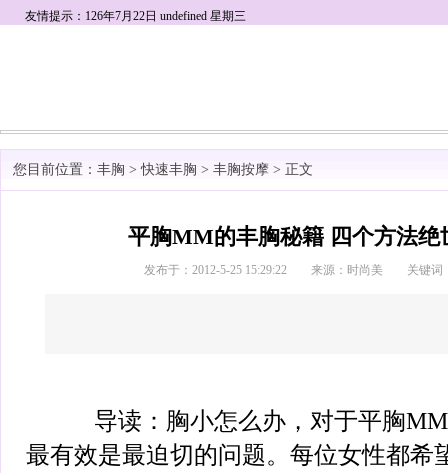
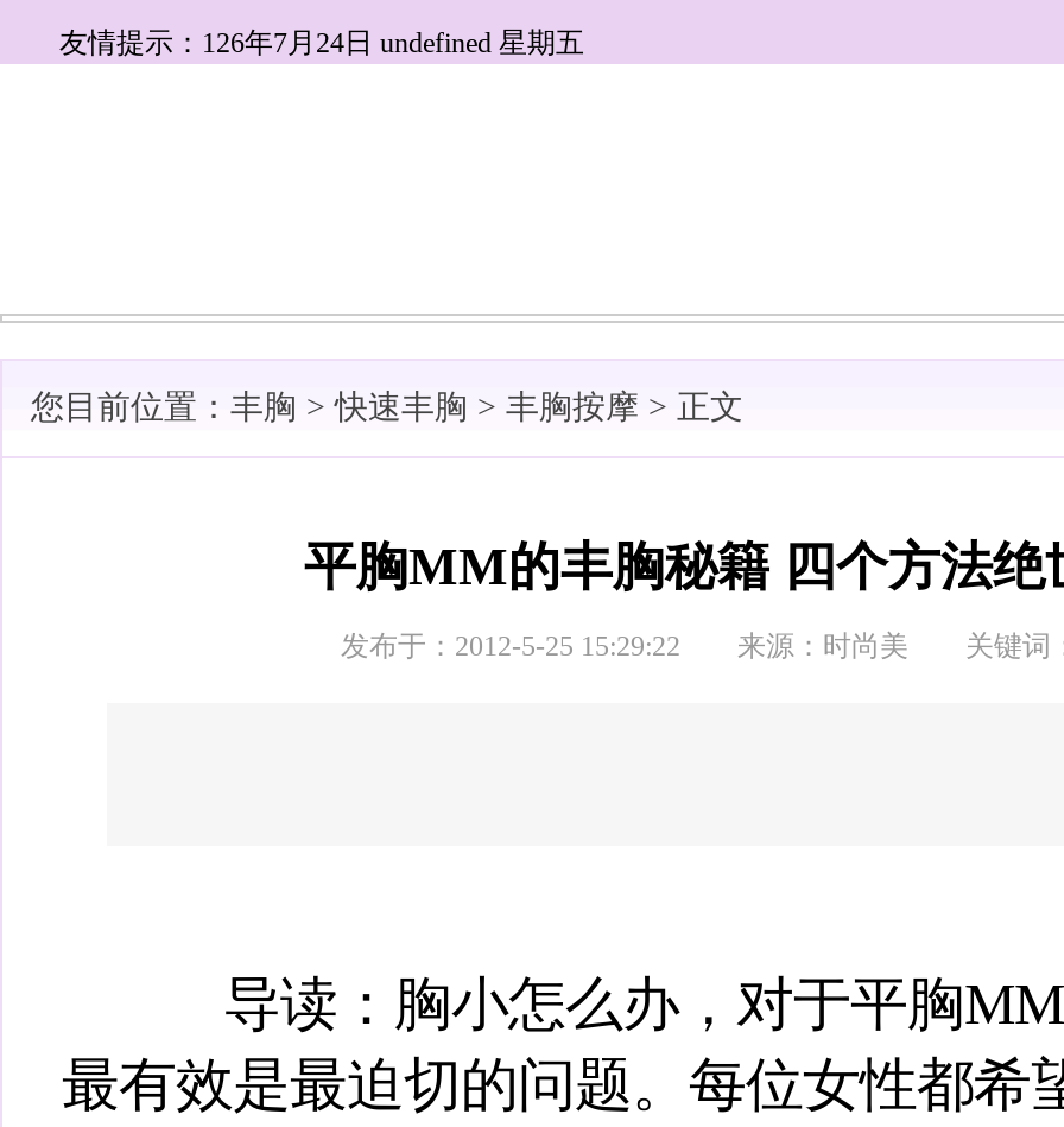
[25,9,246,23] 友情提示：126年7月22日 undefined 星期三 -> [59,26,584,59] 友情提示：126年7月24日 undefined 星期五

